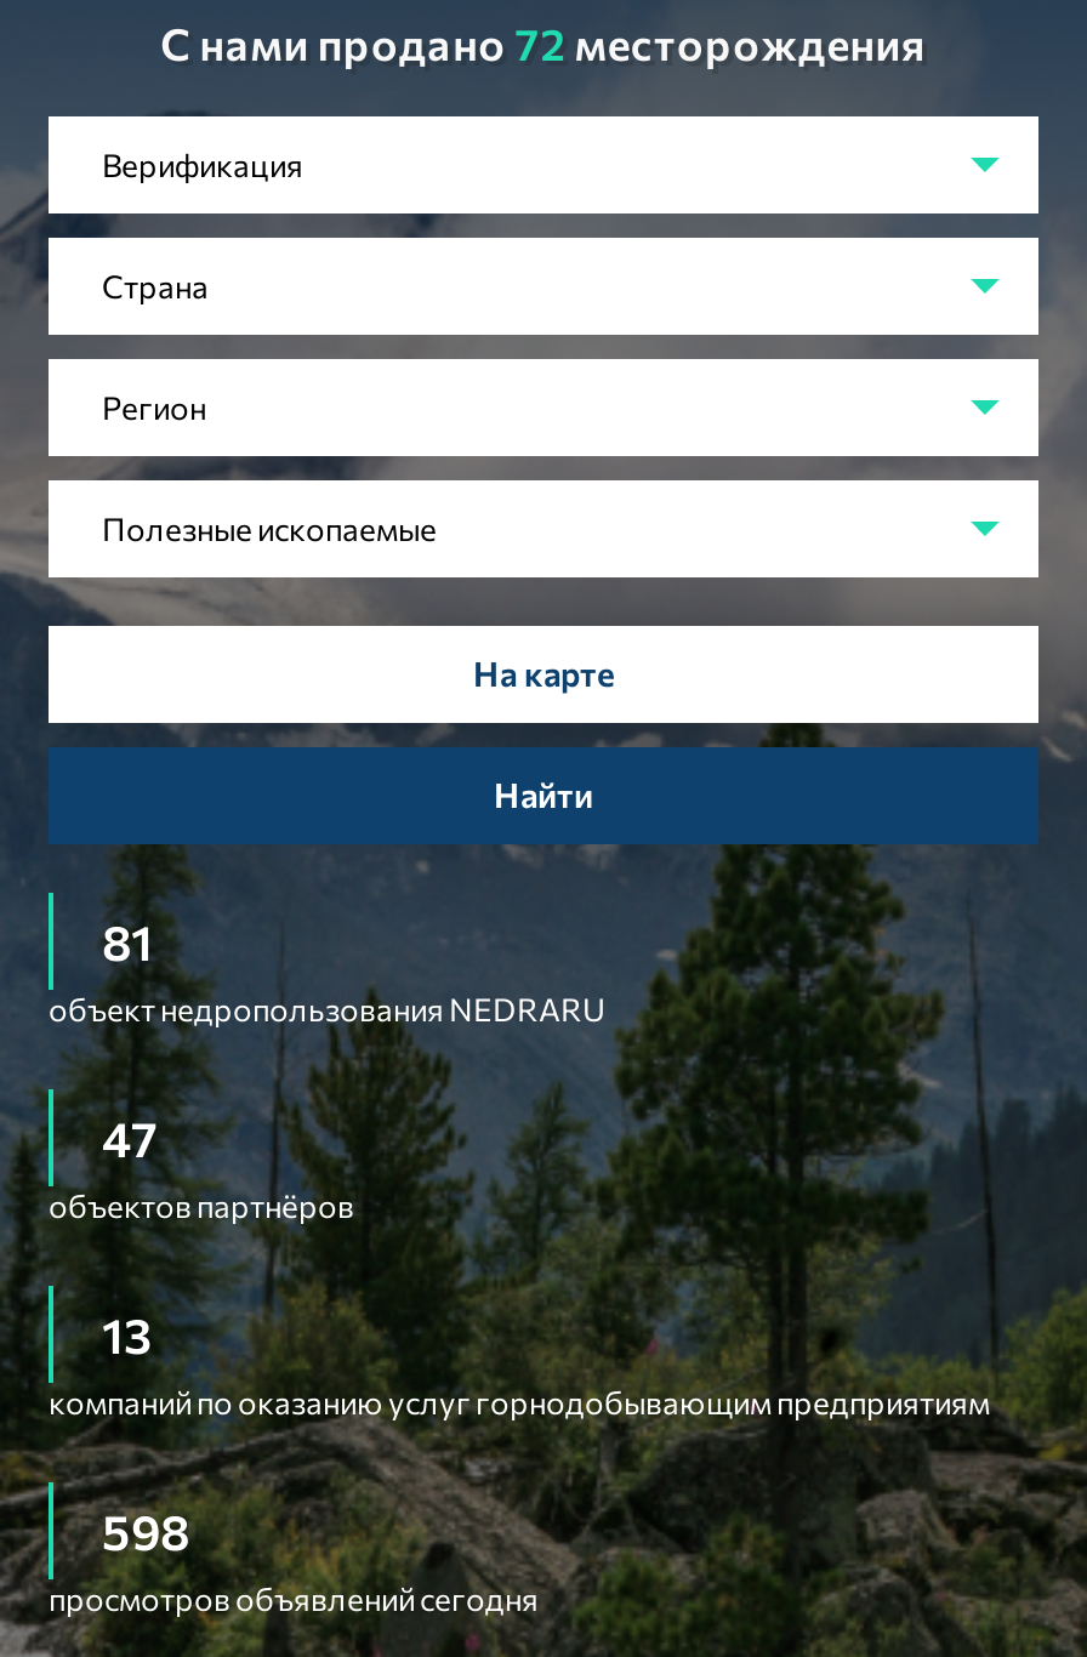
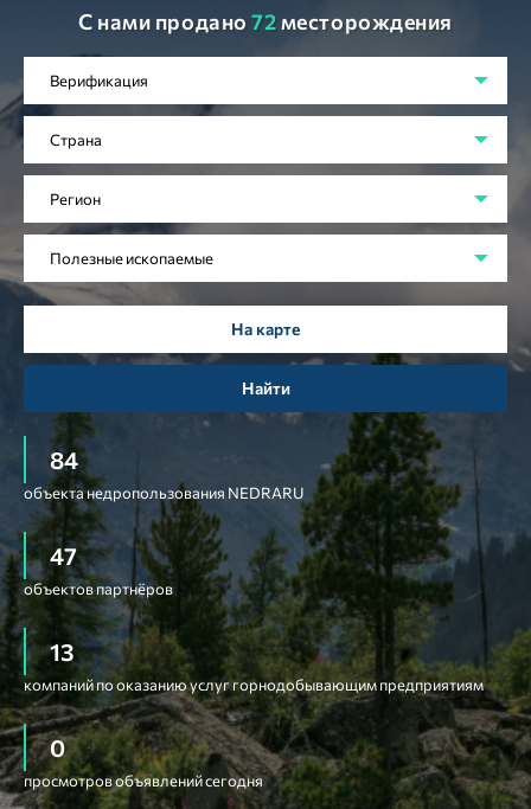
[102,911,153,969] 81 -> [50,445,78,473] 84
[49,989,607,1027] объект недропользования NEDRARU -> [24,483,305,502] объекта недропользования NEDRARU
[102,1501,189,1559] 598 -> [50,733,65,761] 0

